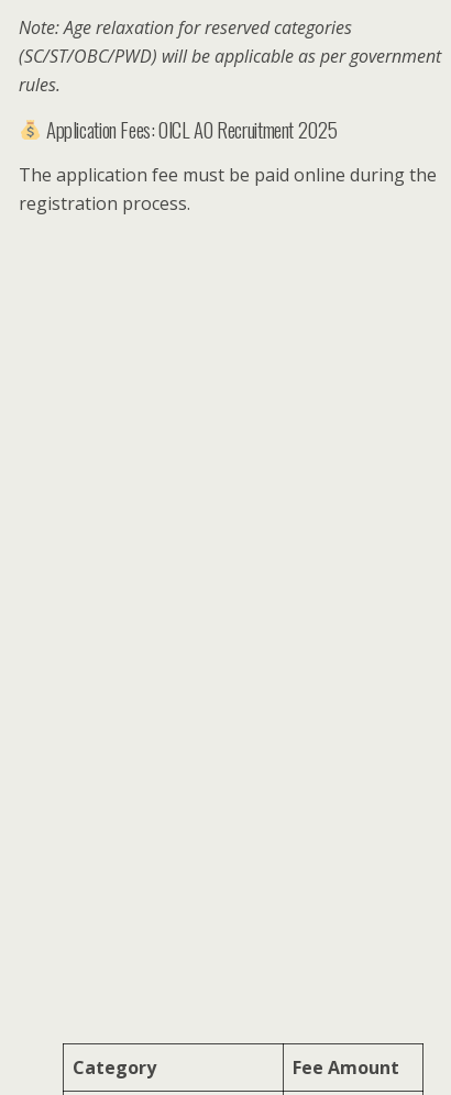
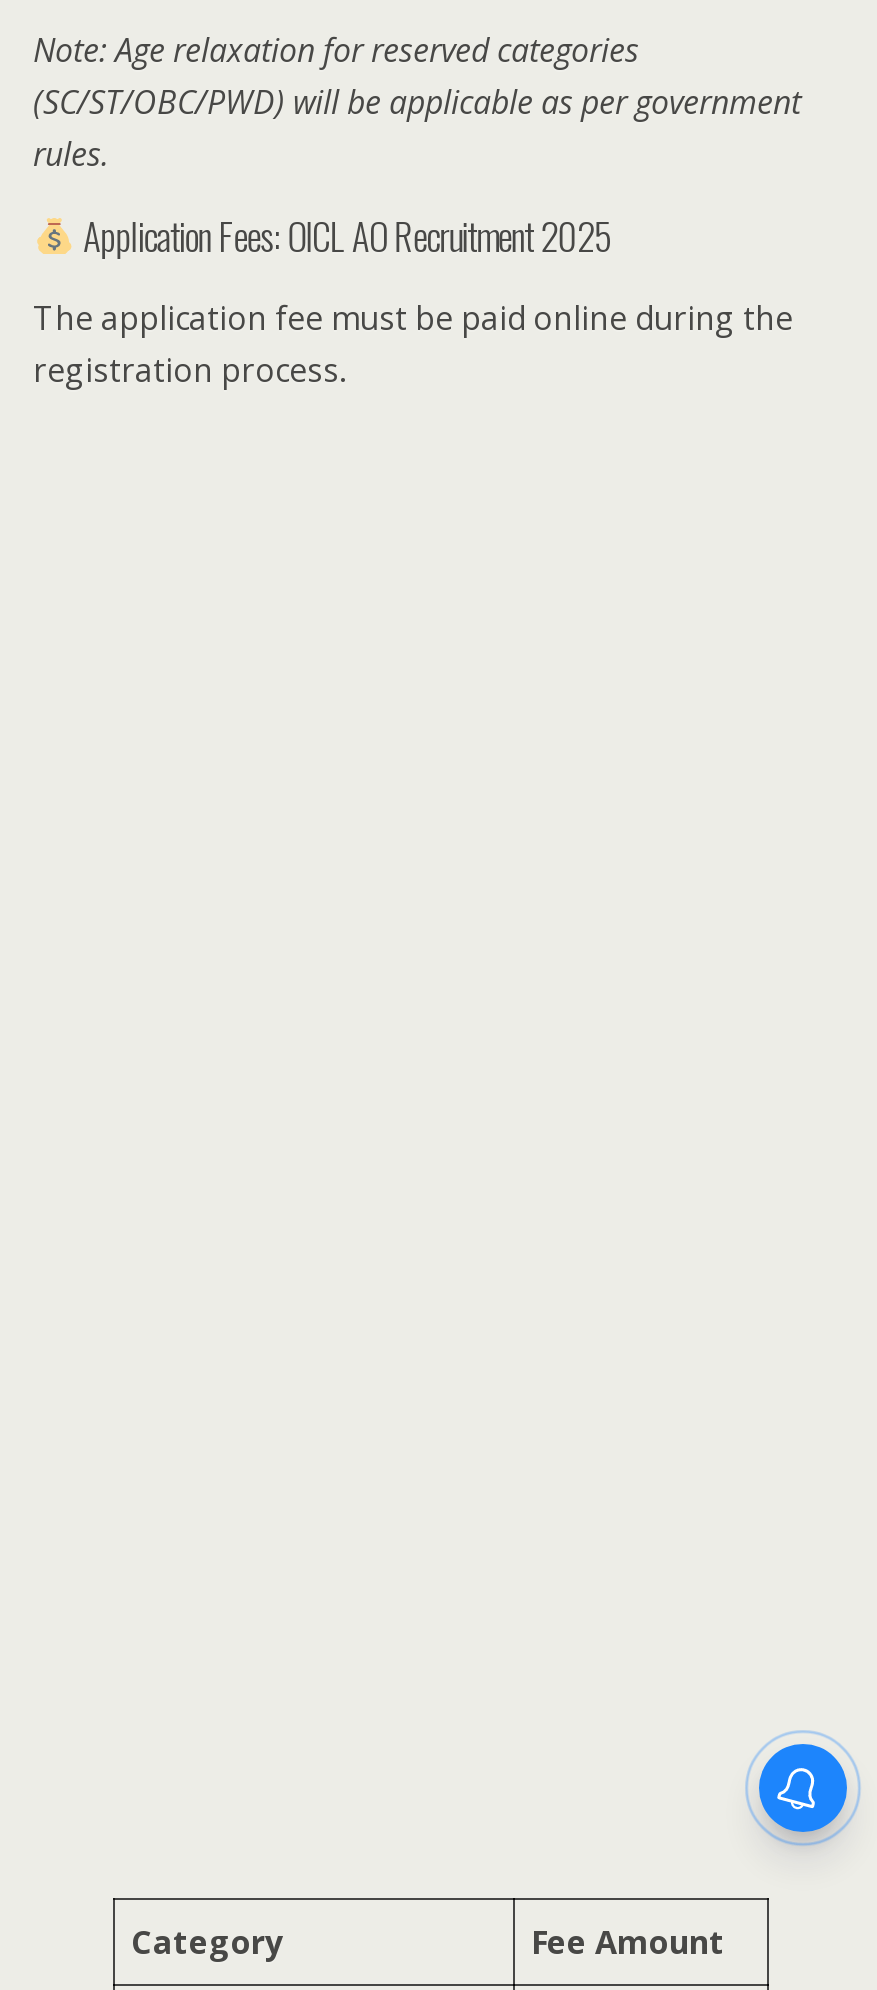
none -> [743,1728,863,1860] [image]

